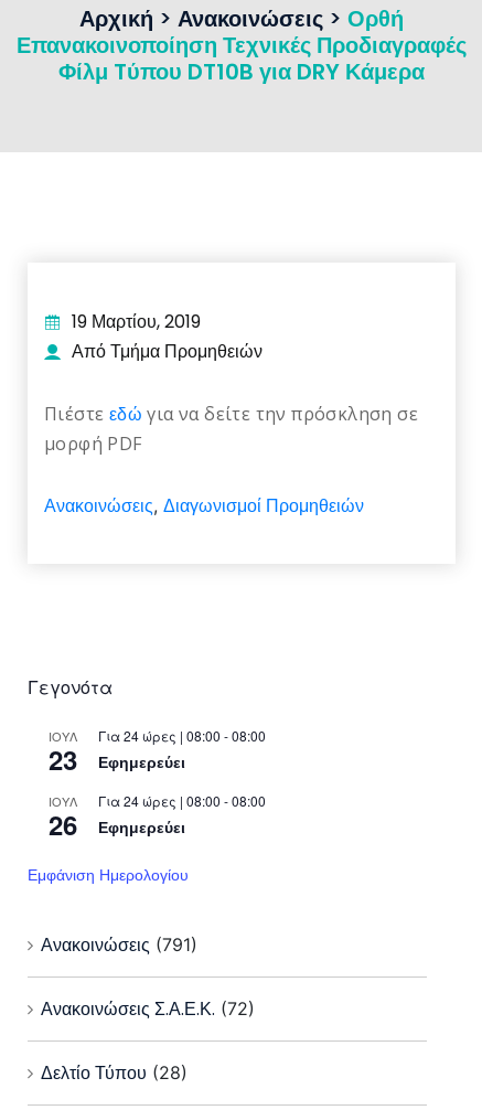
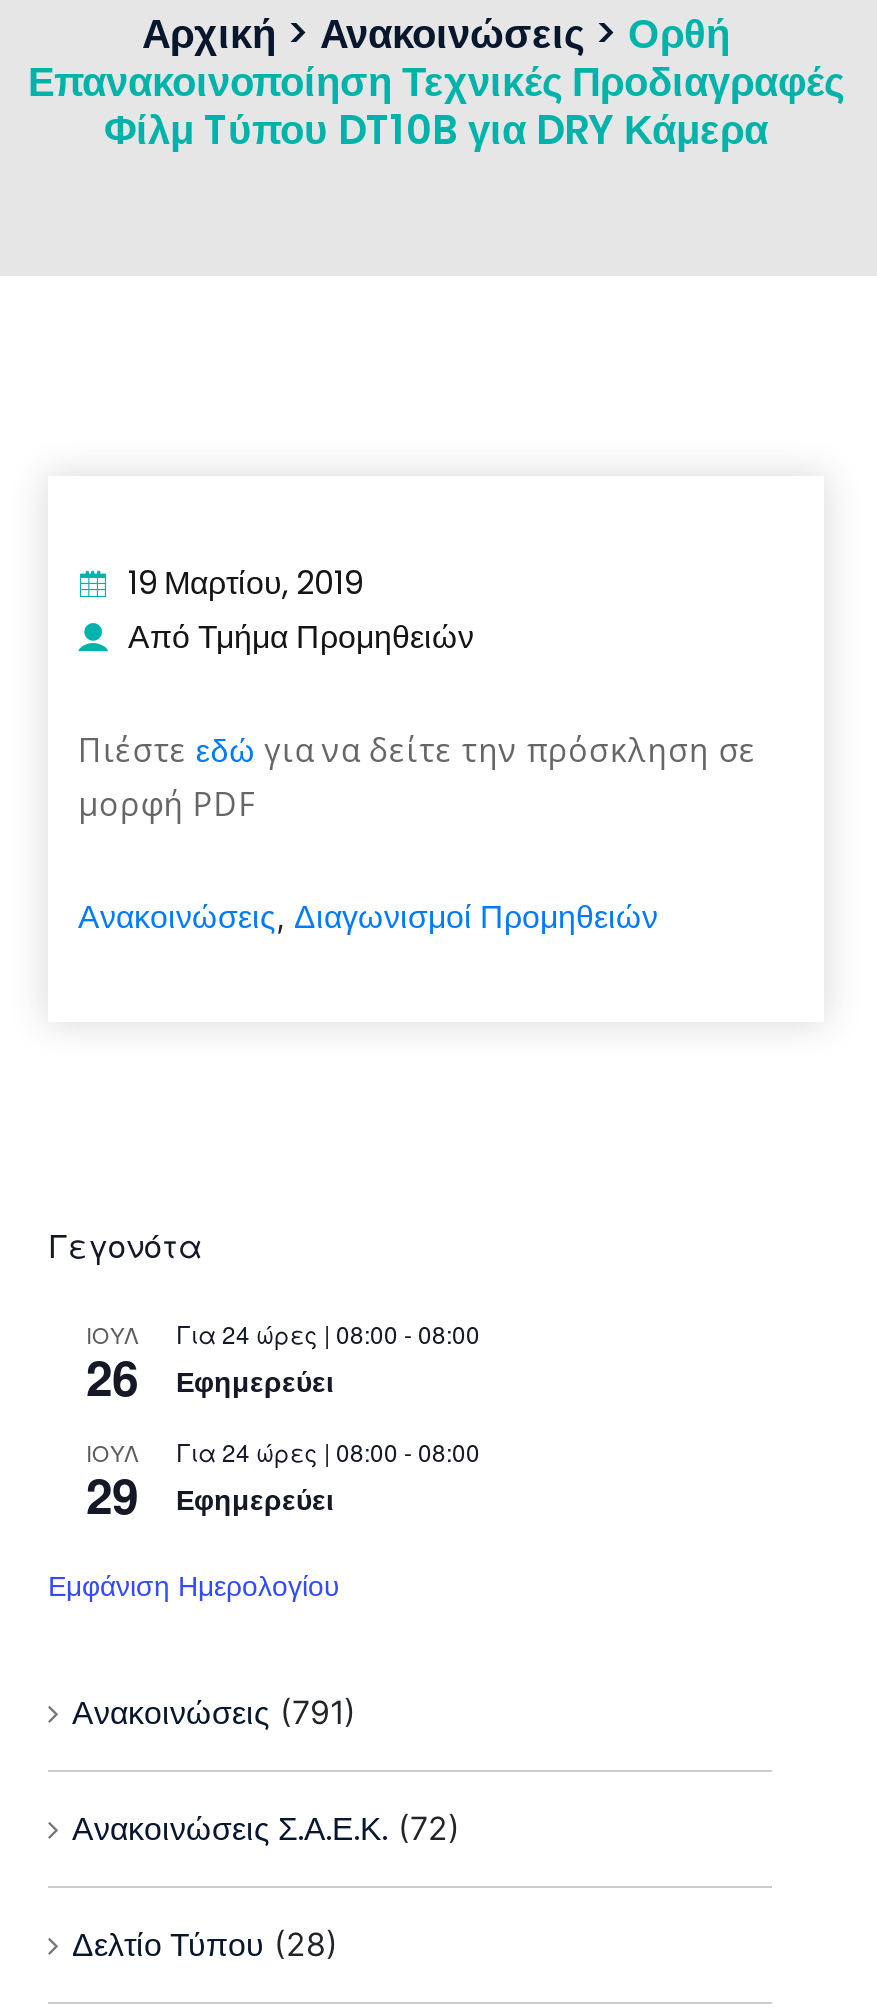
[49,741,185,778] 23 Εφημερεύει -> [86,1343,334,1411] 26 Εφημερεύει
[49,806,185,844] 26 Εφημερεύει -> [86,1461,334,1529] 29 Εφημερεύει

